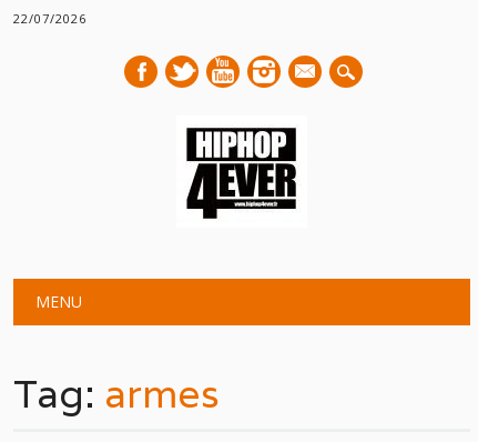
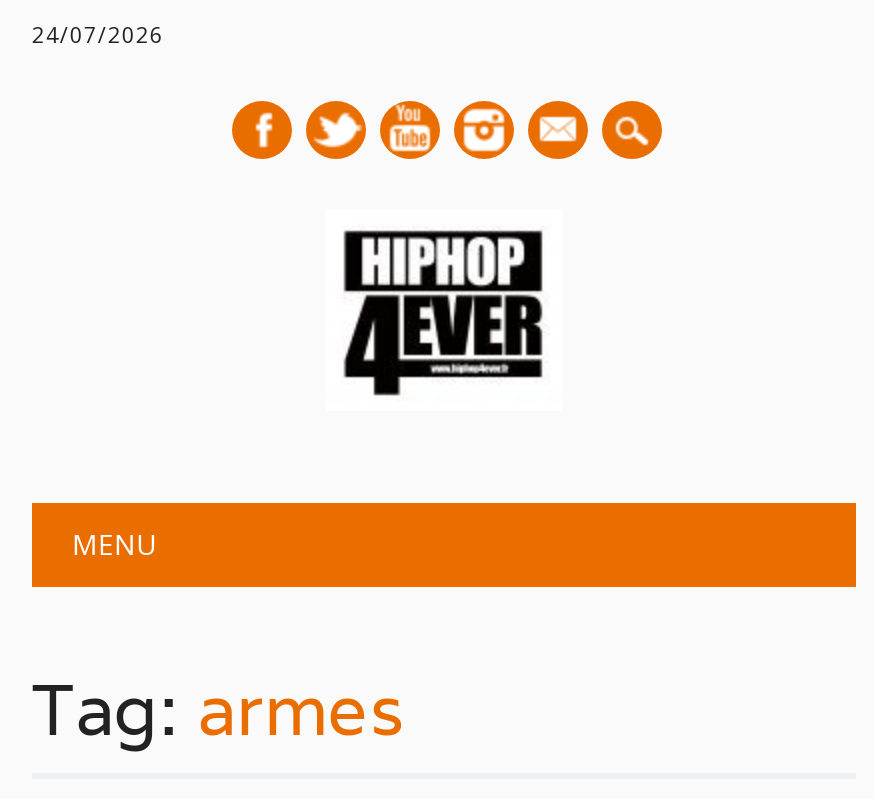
[13,10,86,27] 22/07/2026 -> [32,19,164,49] 24/07/2026

